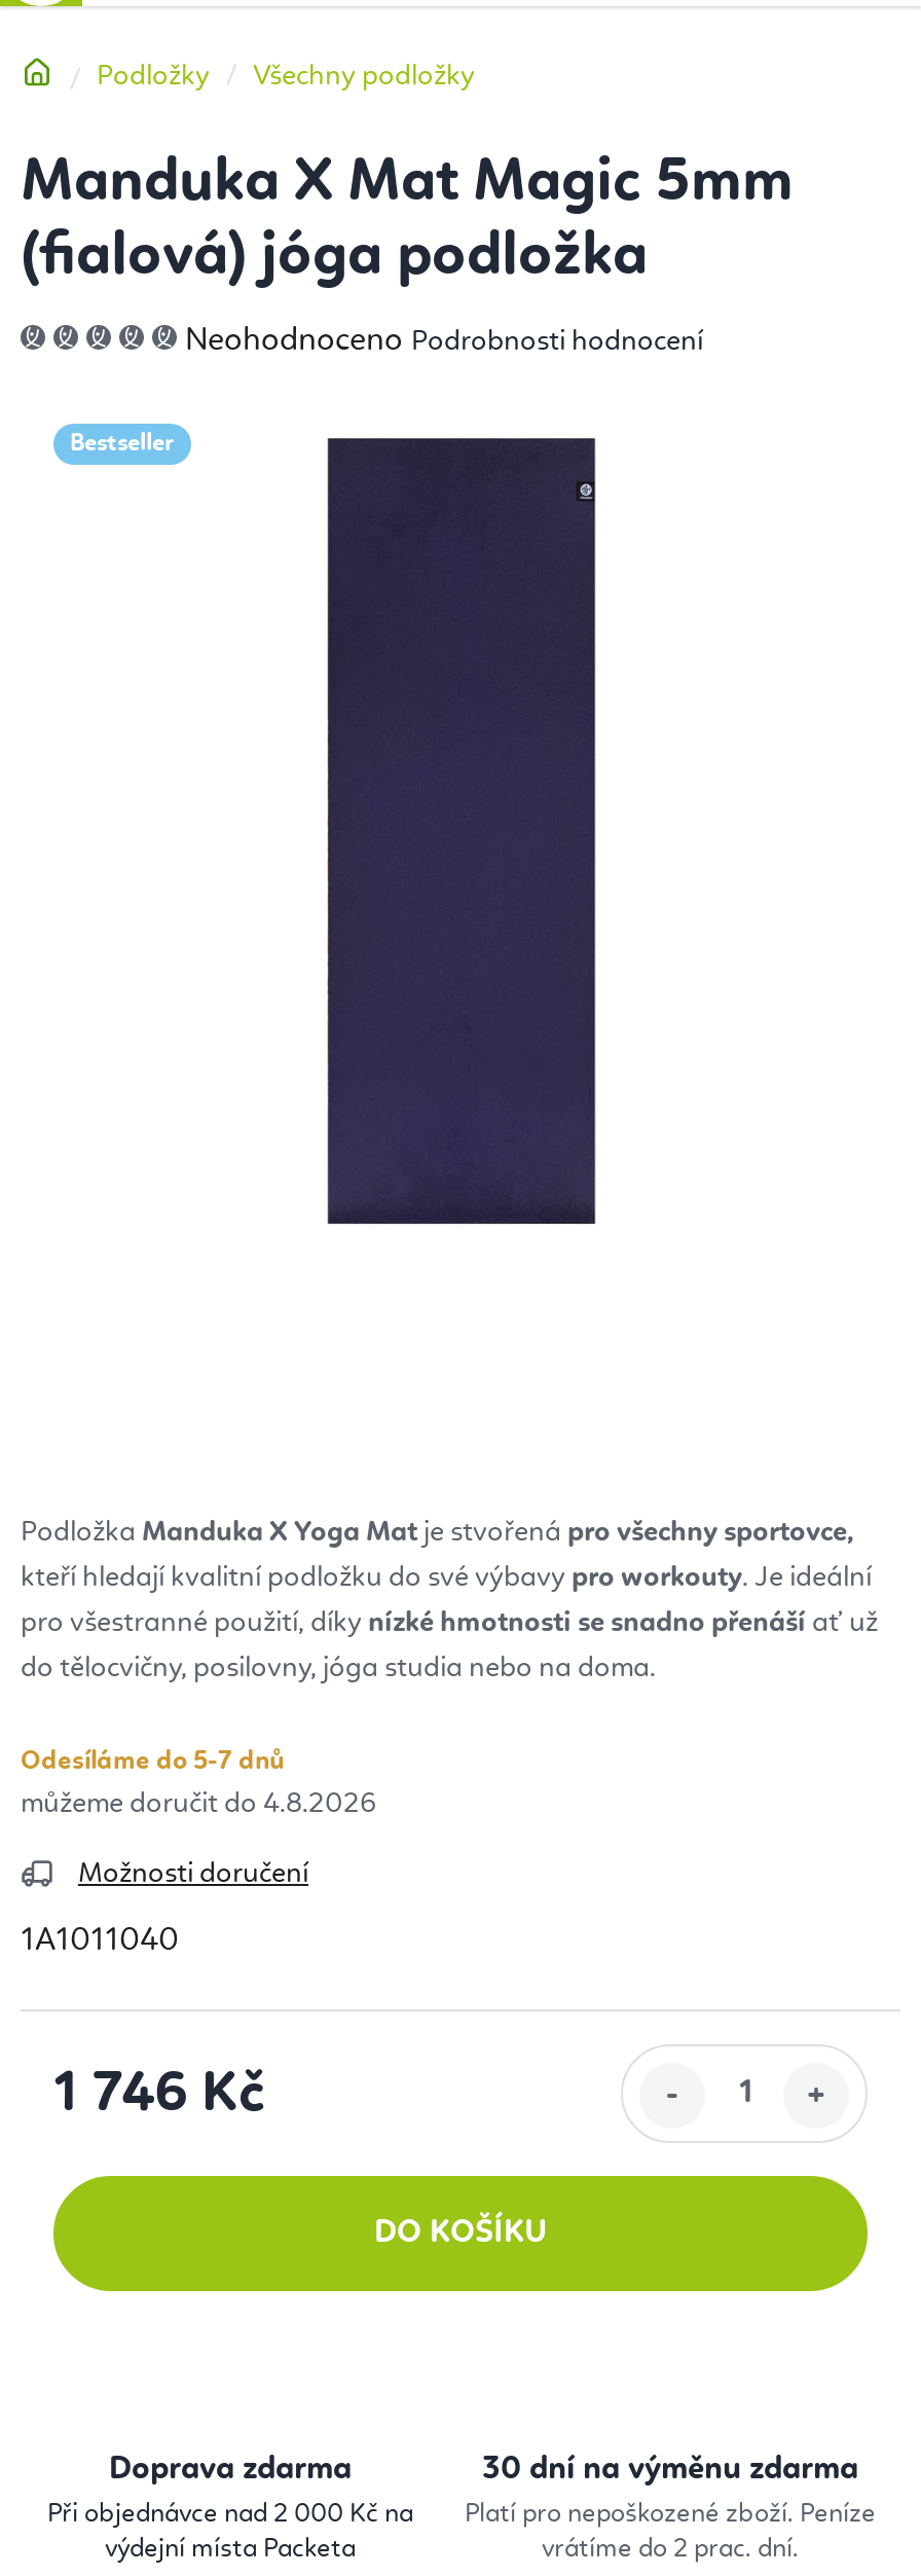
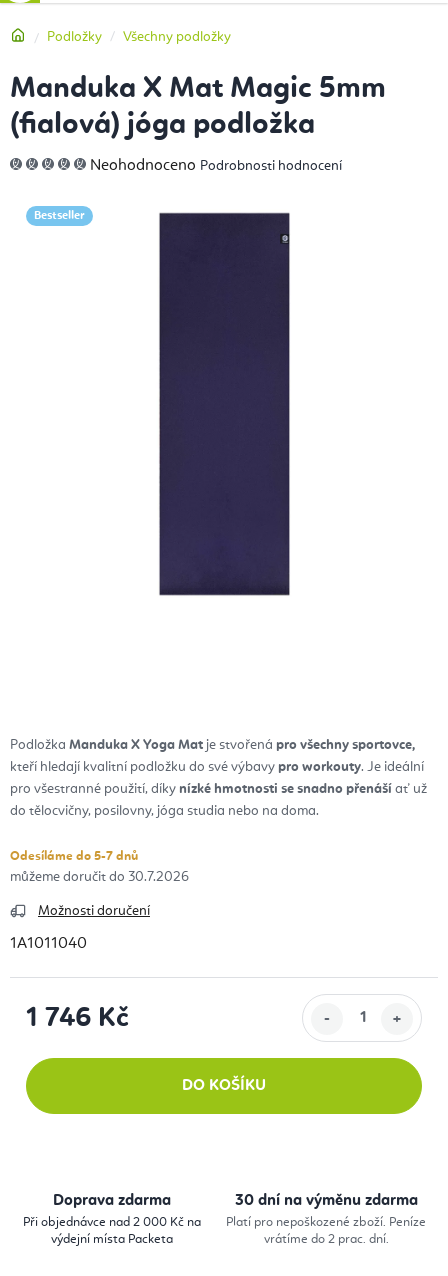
[263,1790,376,1819] 4.8.2026 -> [128,870,189,884] 30.7.2026

